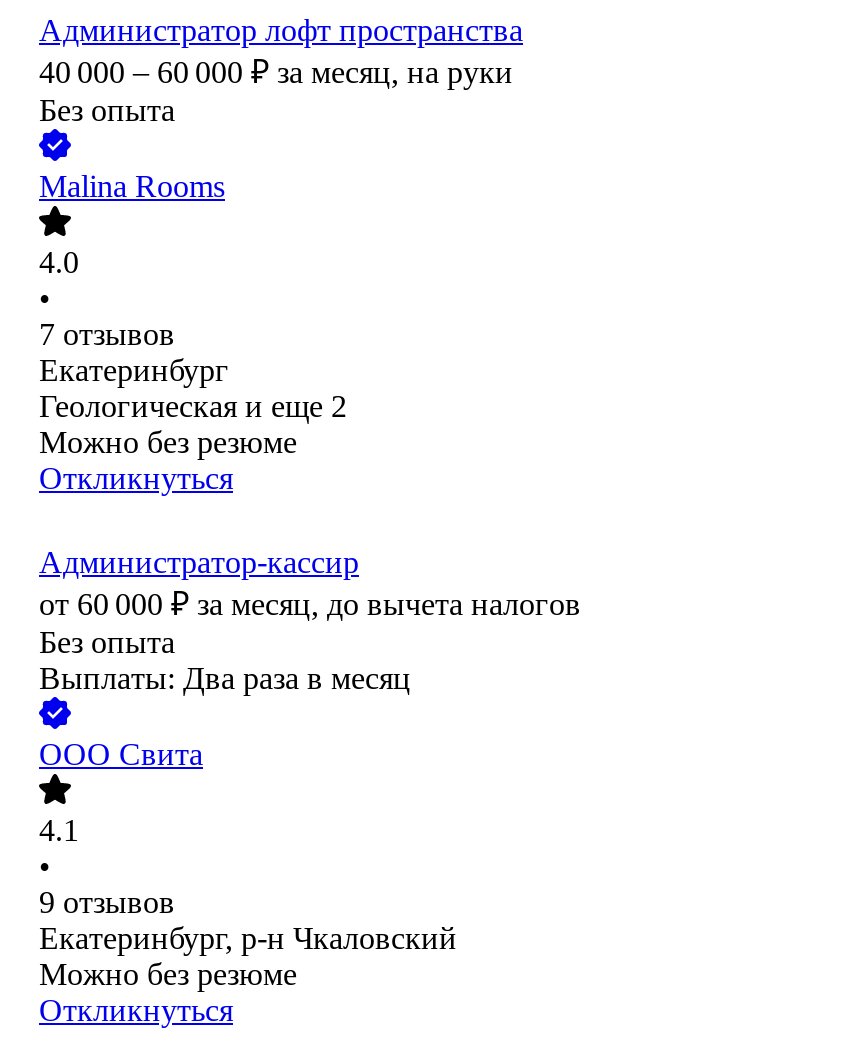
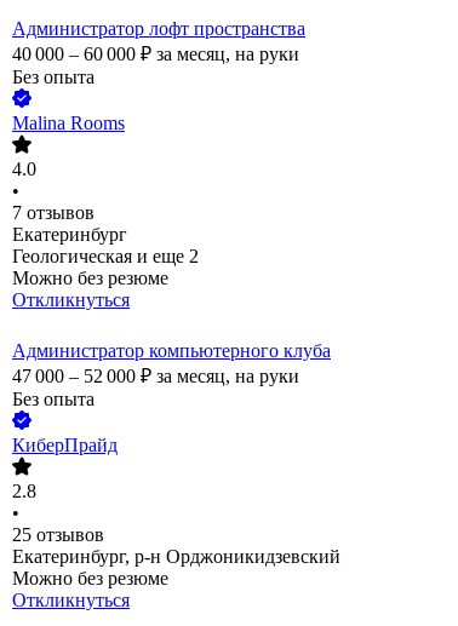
[39,546,581,622] Администратор-кассир | от 60 000 ₽ за месяц, до вычета налогов -> [12,341,331,387] Администратор компьютерного клуба | 47 000 – 52 000 ₽ за месяц, на руки
[39,662,411,848] Выплаты: Два раза в месяц | ООО Свита | 4.1 -> [12,435,118,502] КиберПрайд | 2.8
[39,886,175,920] 9 отзывов -> [12,525,104,545] 25 отзывов
[39,922,457,956] Екатеринбург, р-н Чкаловский -> [12,547,340,567] Екатеринбург, р-н Орджоникидзевский

